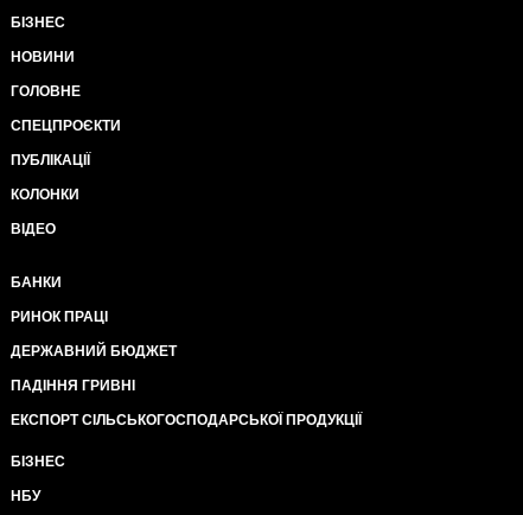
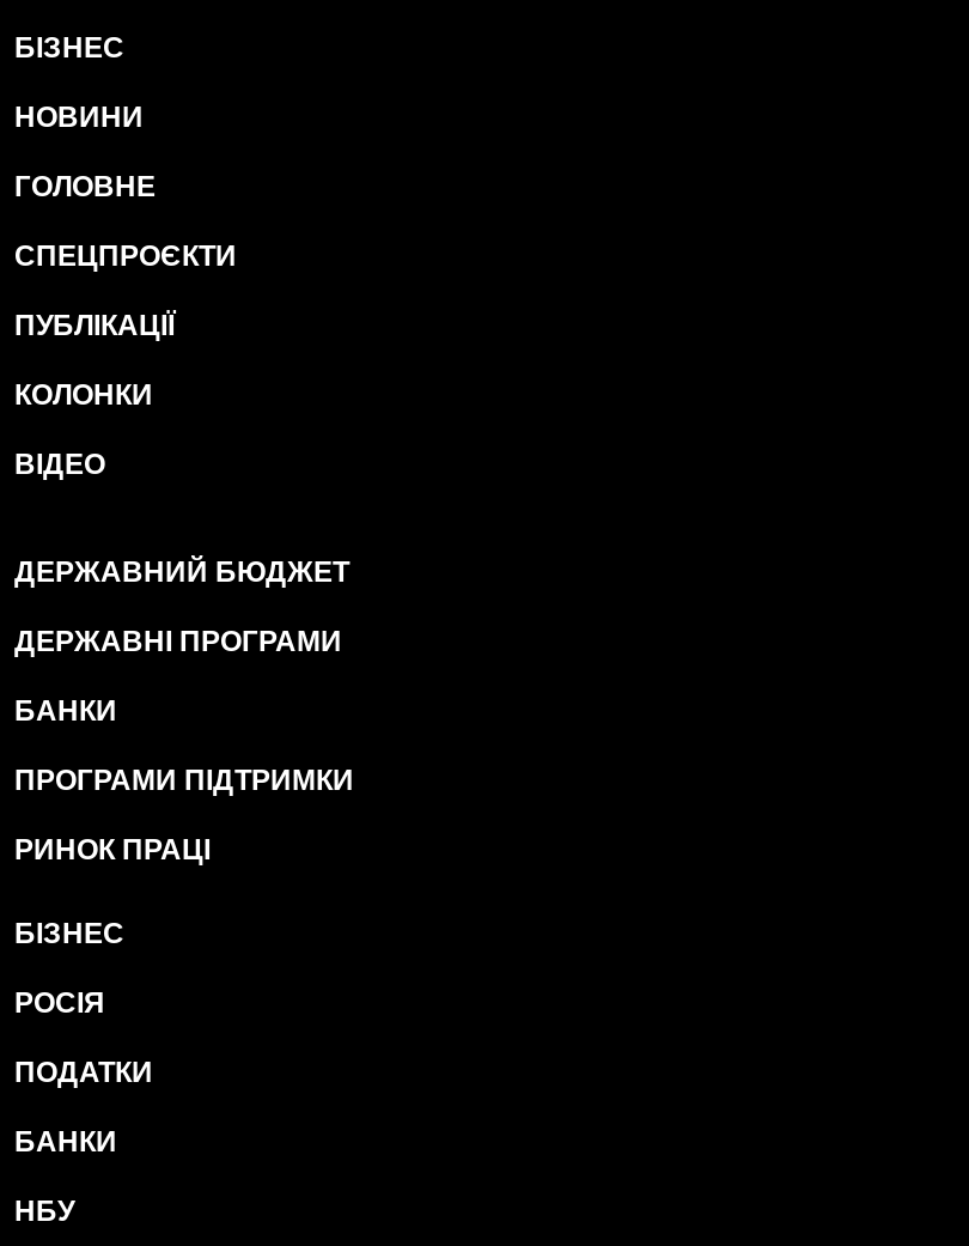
none -> [14,625,342,658] ДЕРЖАВНІ ПРОГРАМИ
none -> [14,764,354,797] ПРОГРАМИ ПІДТРИМКИ
moved [11,343,177,360] -> [14,555,349,589]: ДЕРЖАВНИЙ БЮДЖЕТ
[11,377,362,428] ПАДІННЯ ГРИВНІ | ЕКСПОРТ СІЛЬСЬКОГОСПОДАРСЬКОЇ ПРОДУКЦІЇ -> none
none -> [14,986,153,1159] РОСІЯ | ПОДАТКИ | БАНКИ

